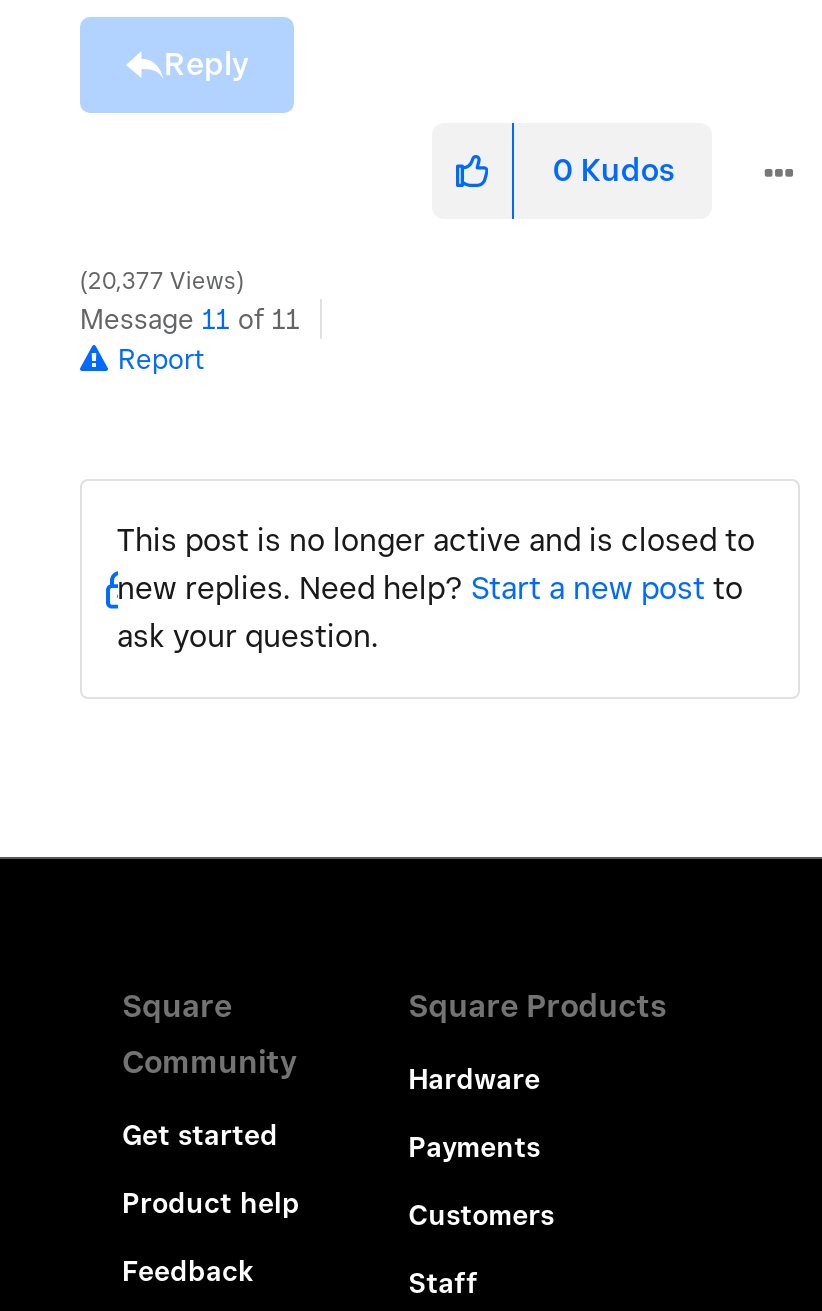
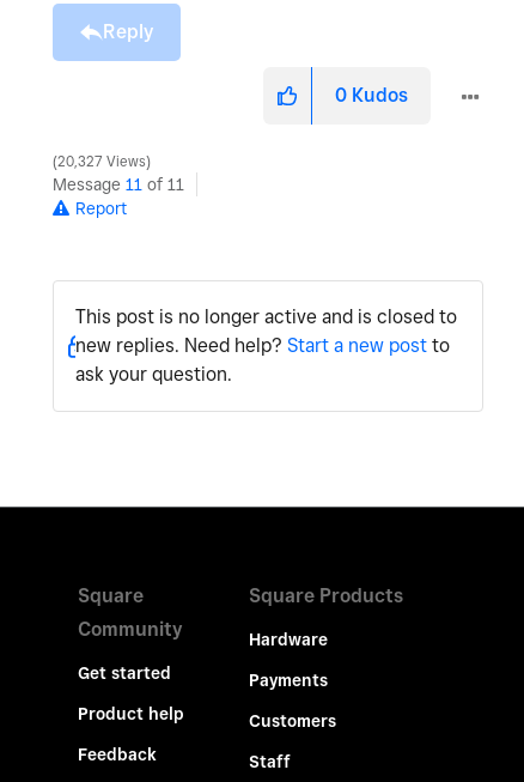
[82,268,242,296] 20,377 Views -> [54,154,150,170] 20,327 Views

